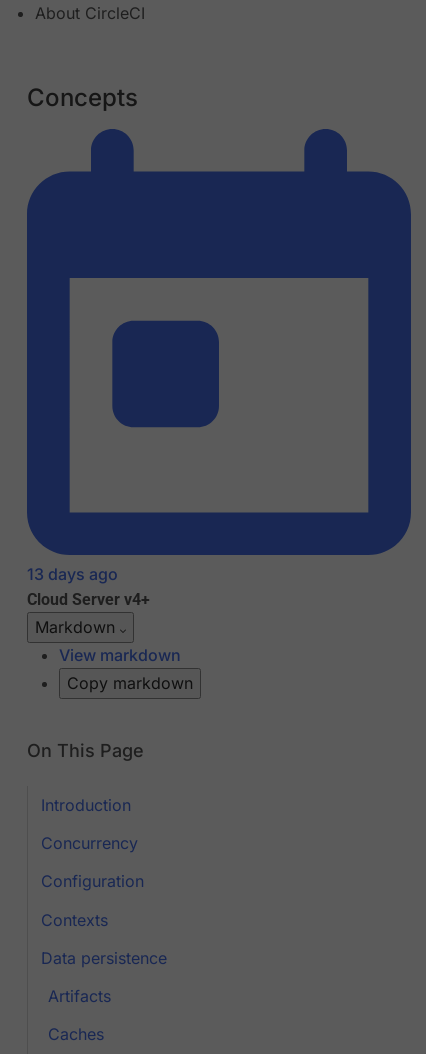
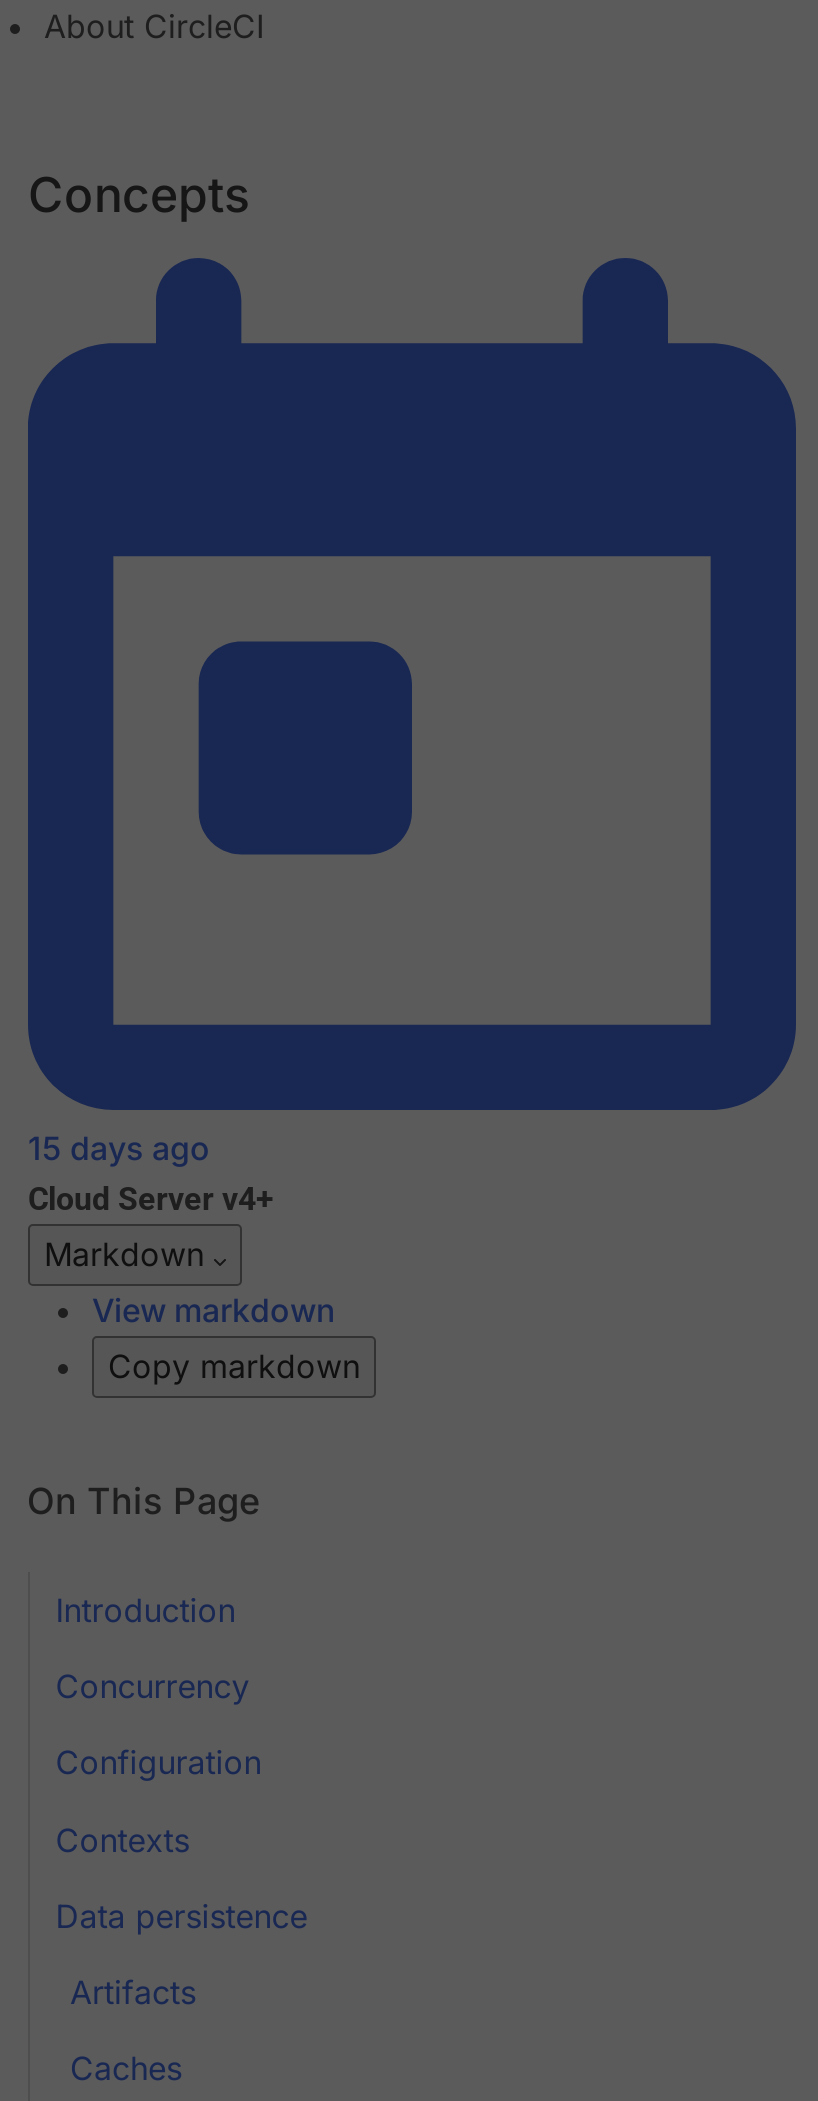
[27,564,118,584] 13 days ago -> [28,1129,210,1169] 15 days ago

